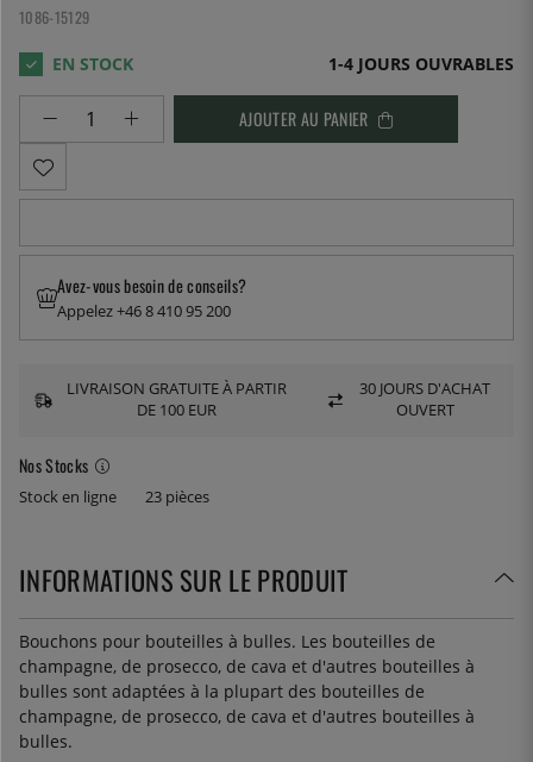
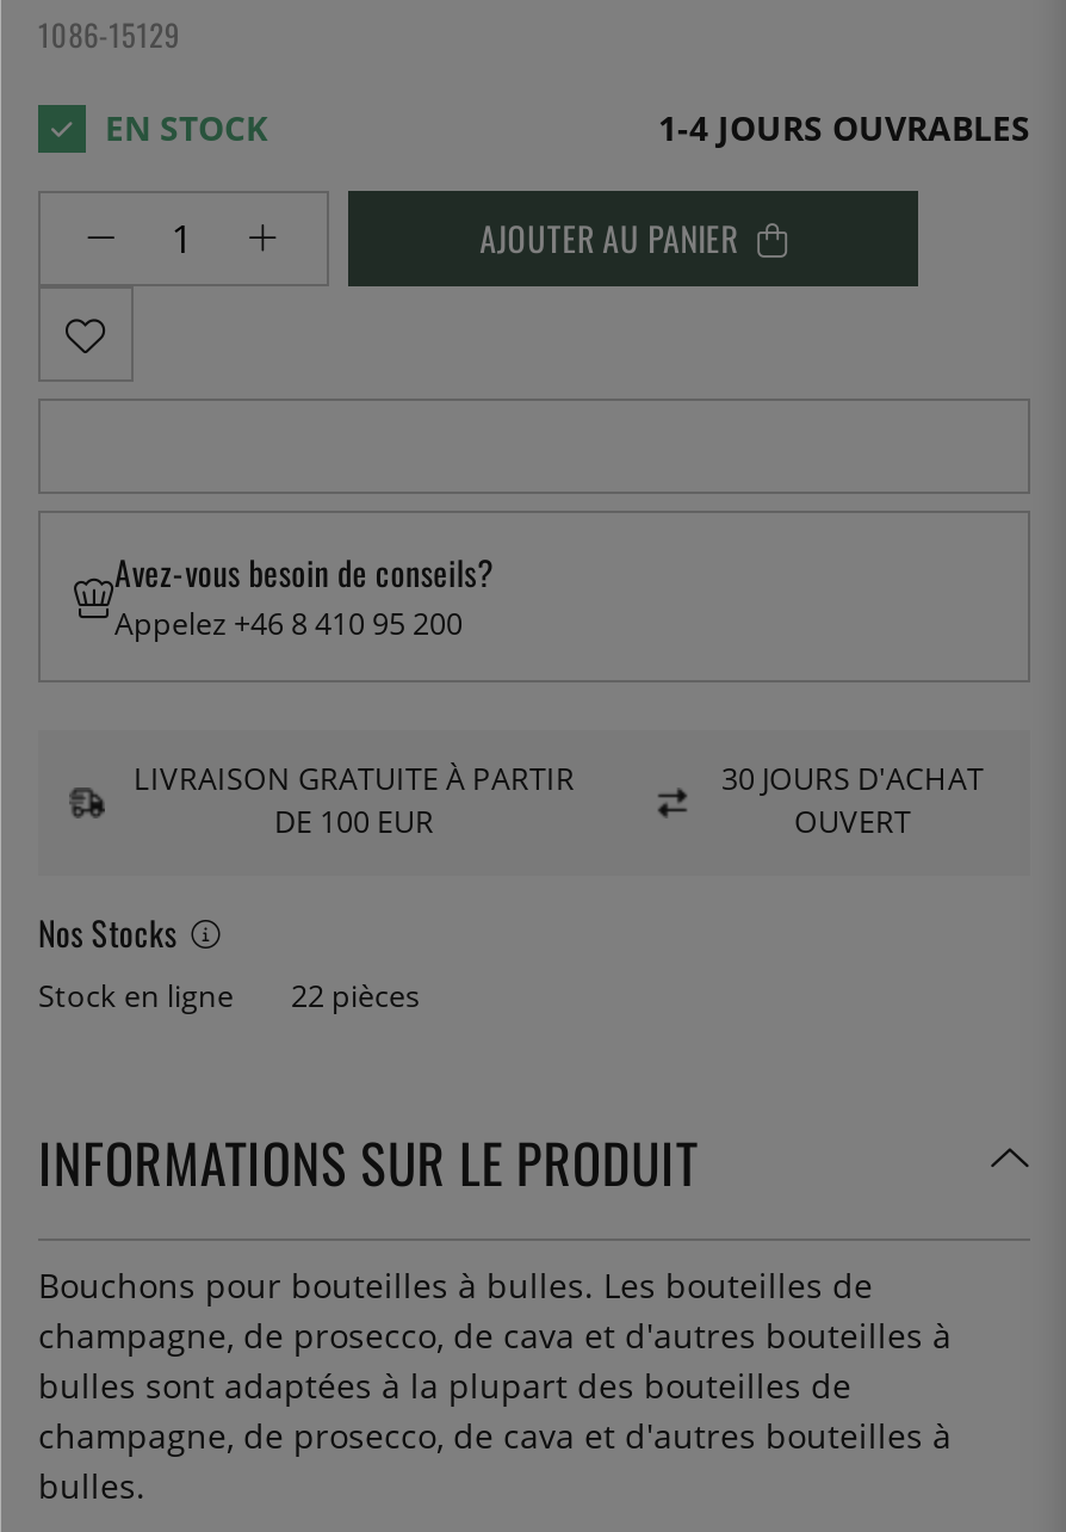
[19,486,209,507] Stock en ligne 23 pièces -> [38,975,420,1016] Stock en ligne 22 pièces

